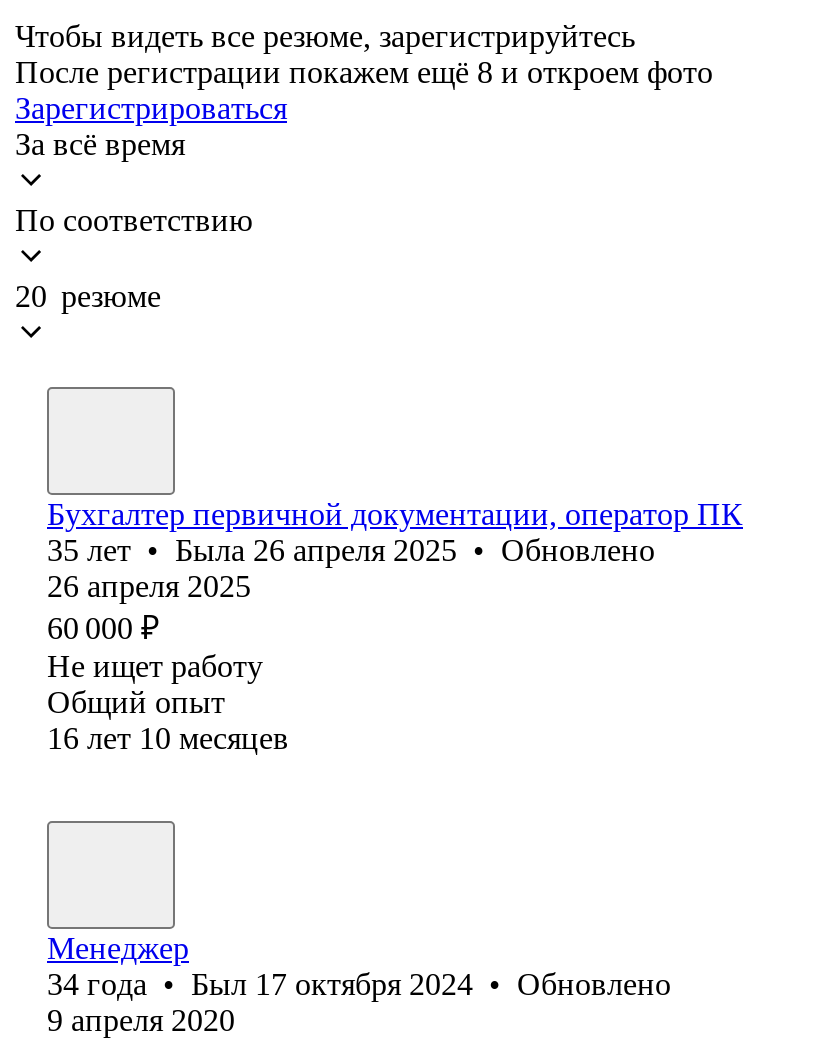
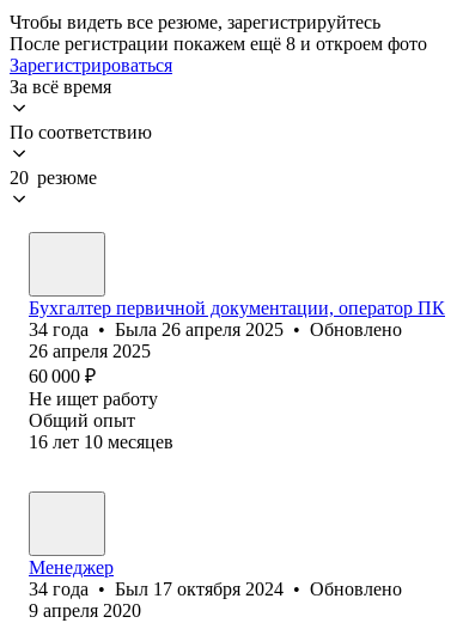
[47,533,655,567] 35 лет • Была 26 апреля 2025 • Обновлено -> [29,319,402,339] 34 года • Была 26 апреля 2025 • Обновлено

